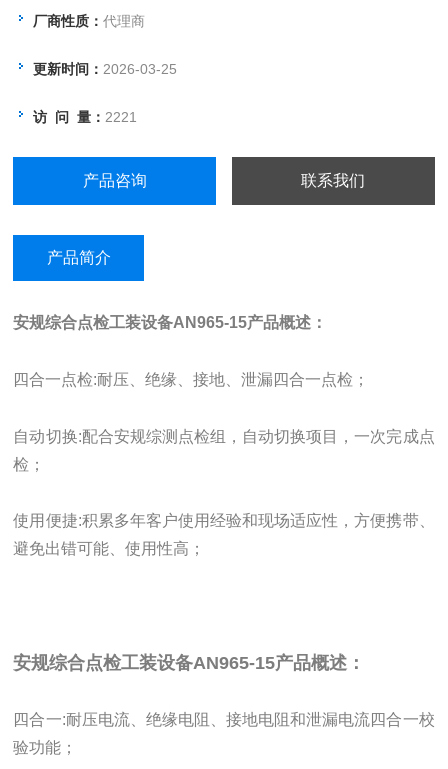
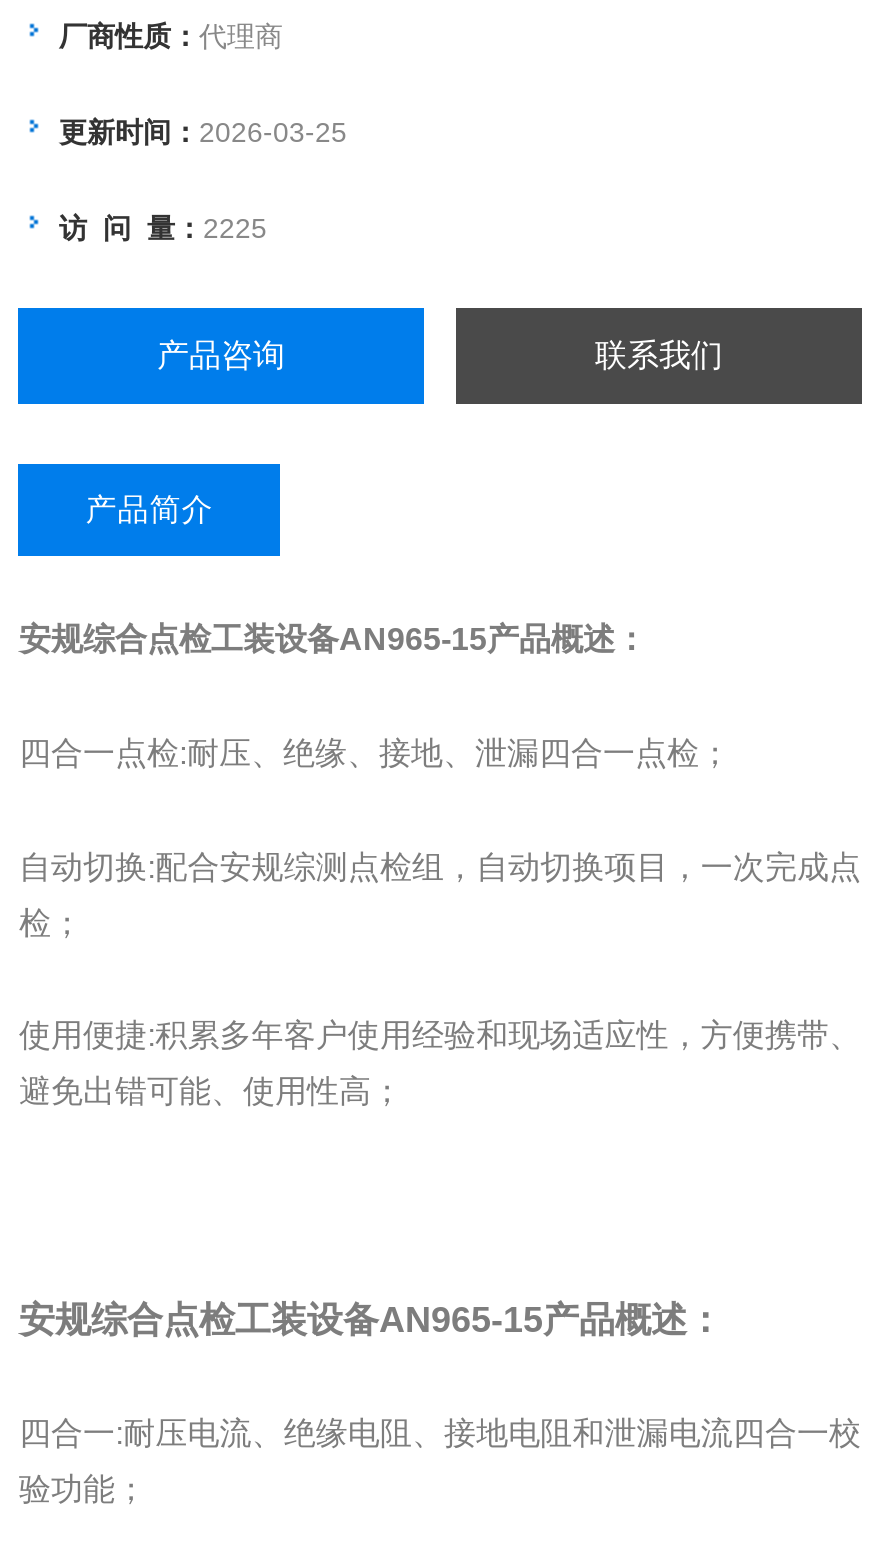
[33,109,137,125] 访 问 量：2221 -> [59,212,267,244] 访 问 量：2225

